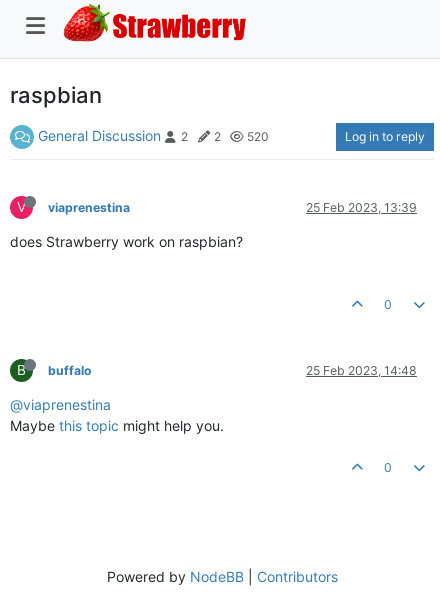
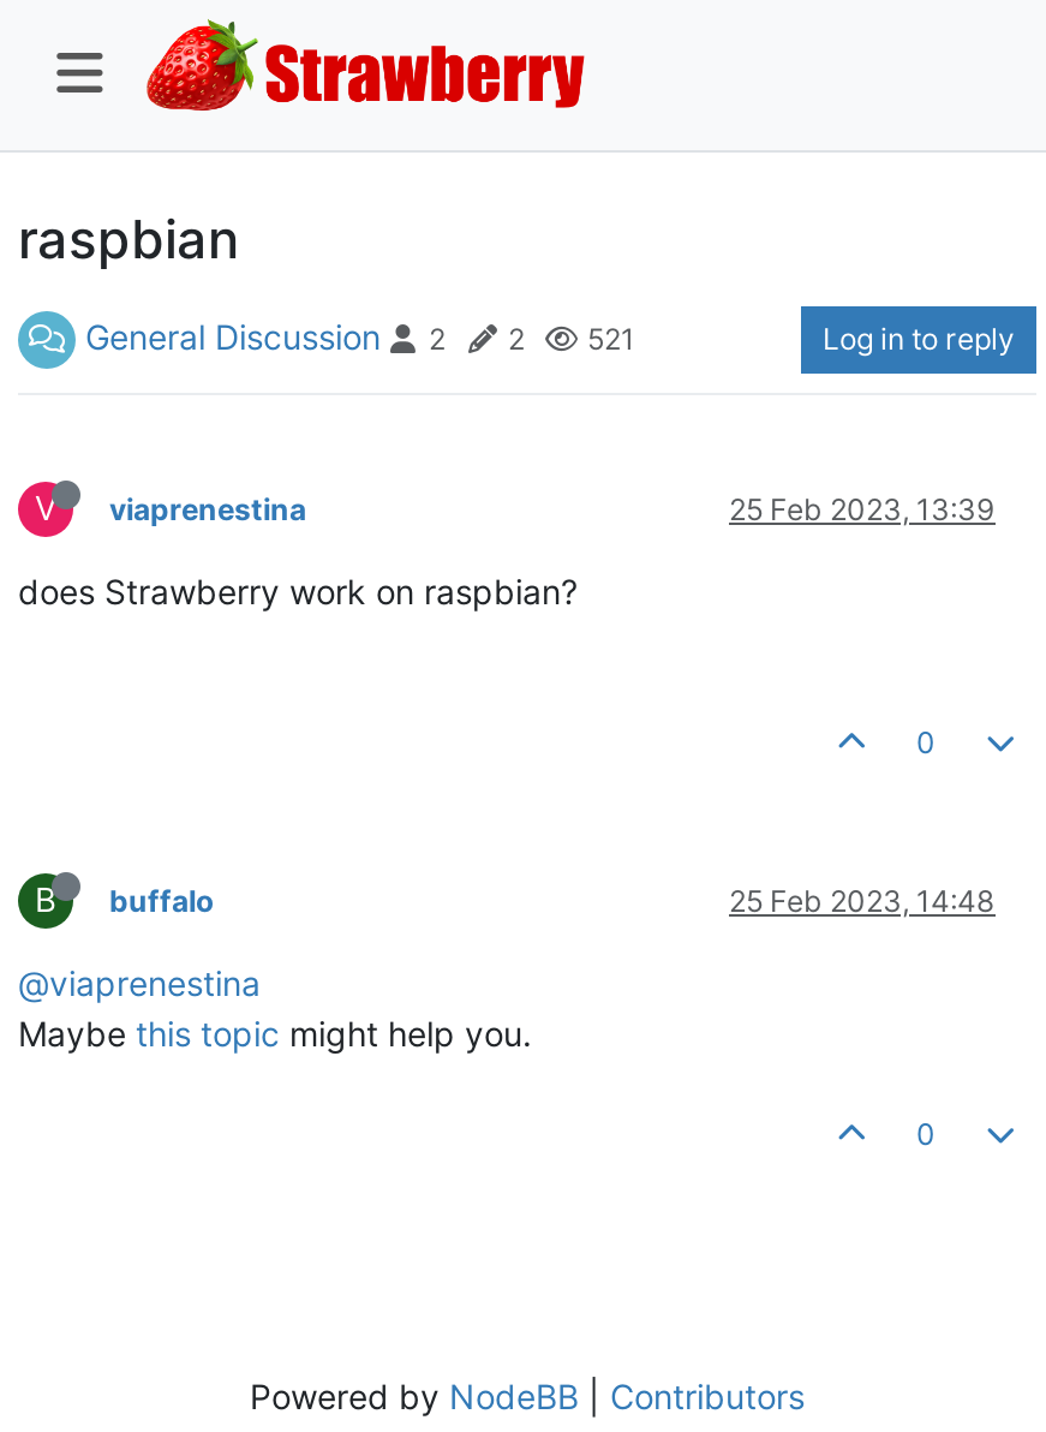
[38,127,269,144] General Discussion 2 2 520 -> [85,315,635,357] General Discussion 2 2 521

